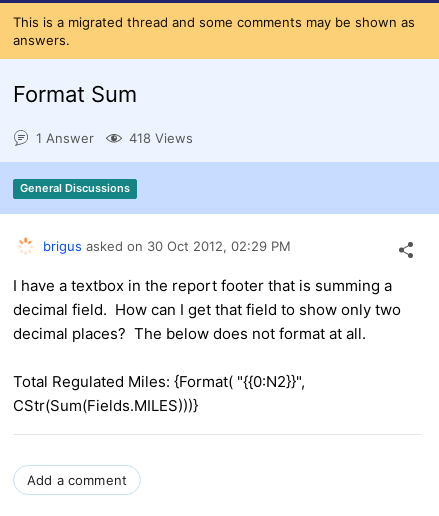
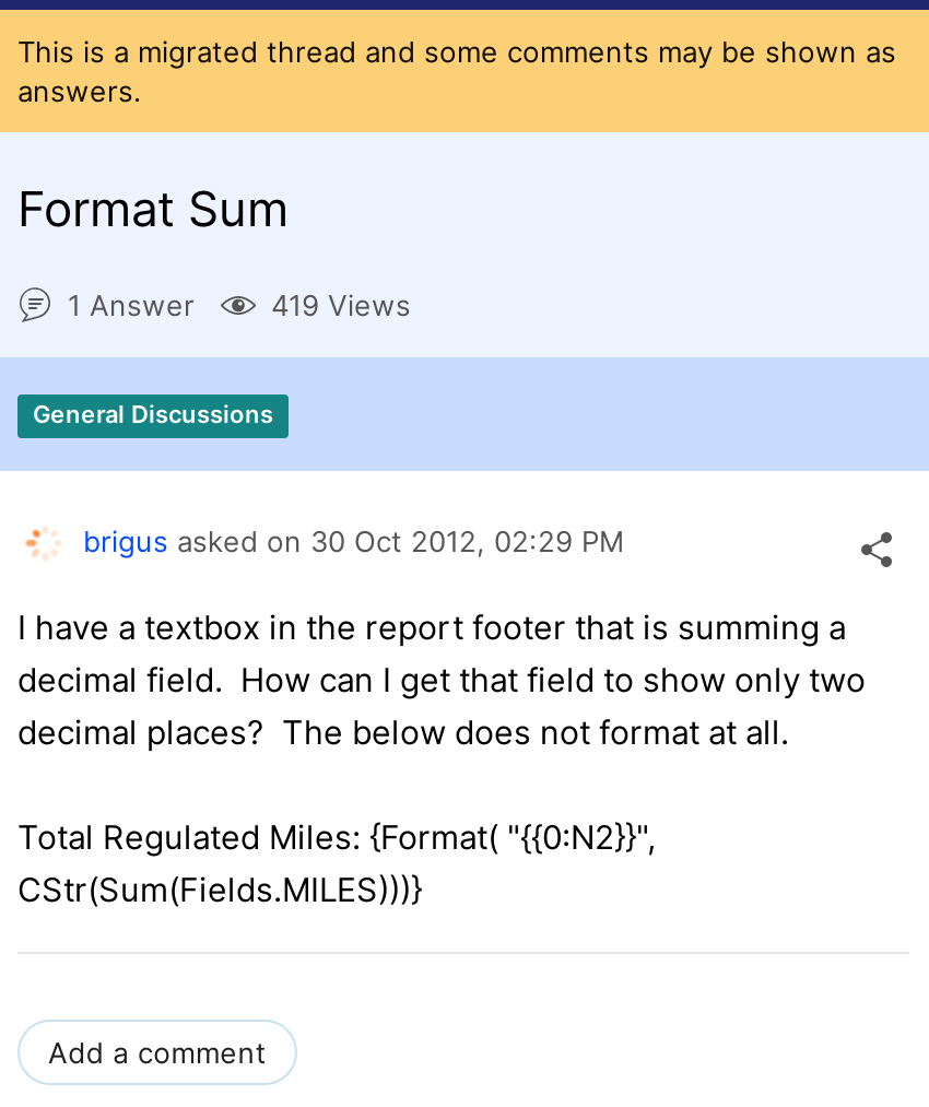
[129,130,193,146] 418 Views -> [271,288,411,323] 419 Views

